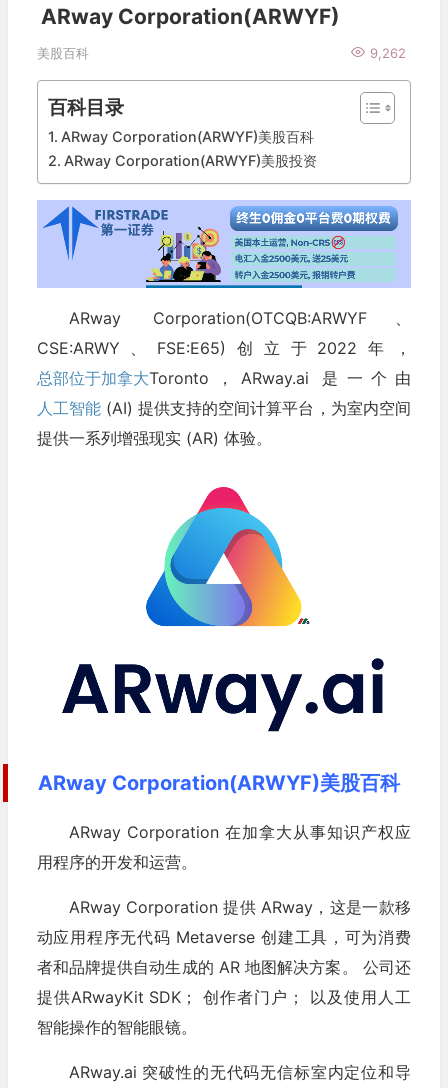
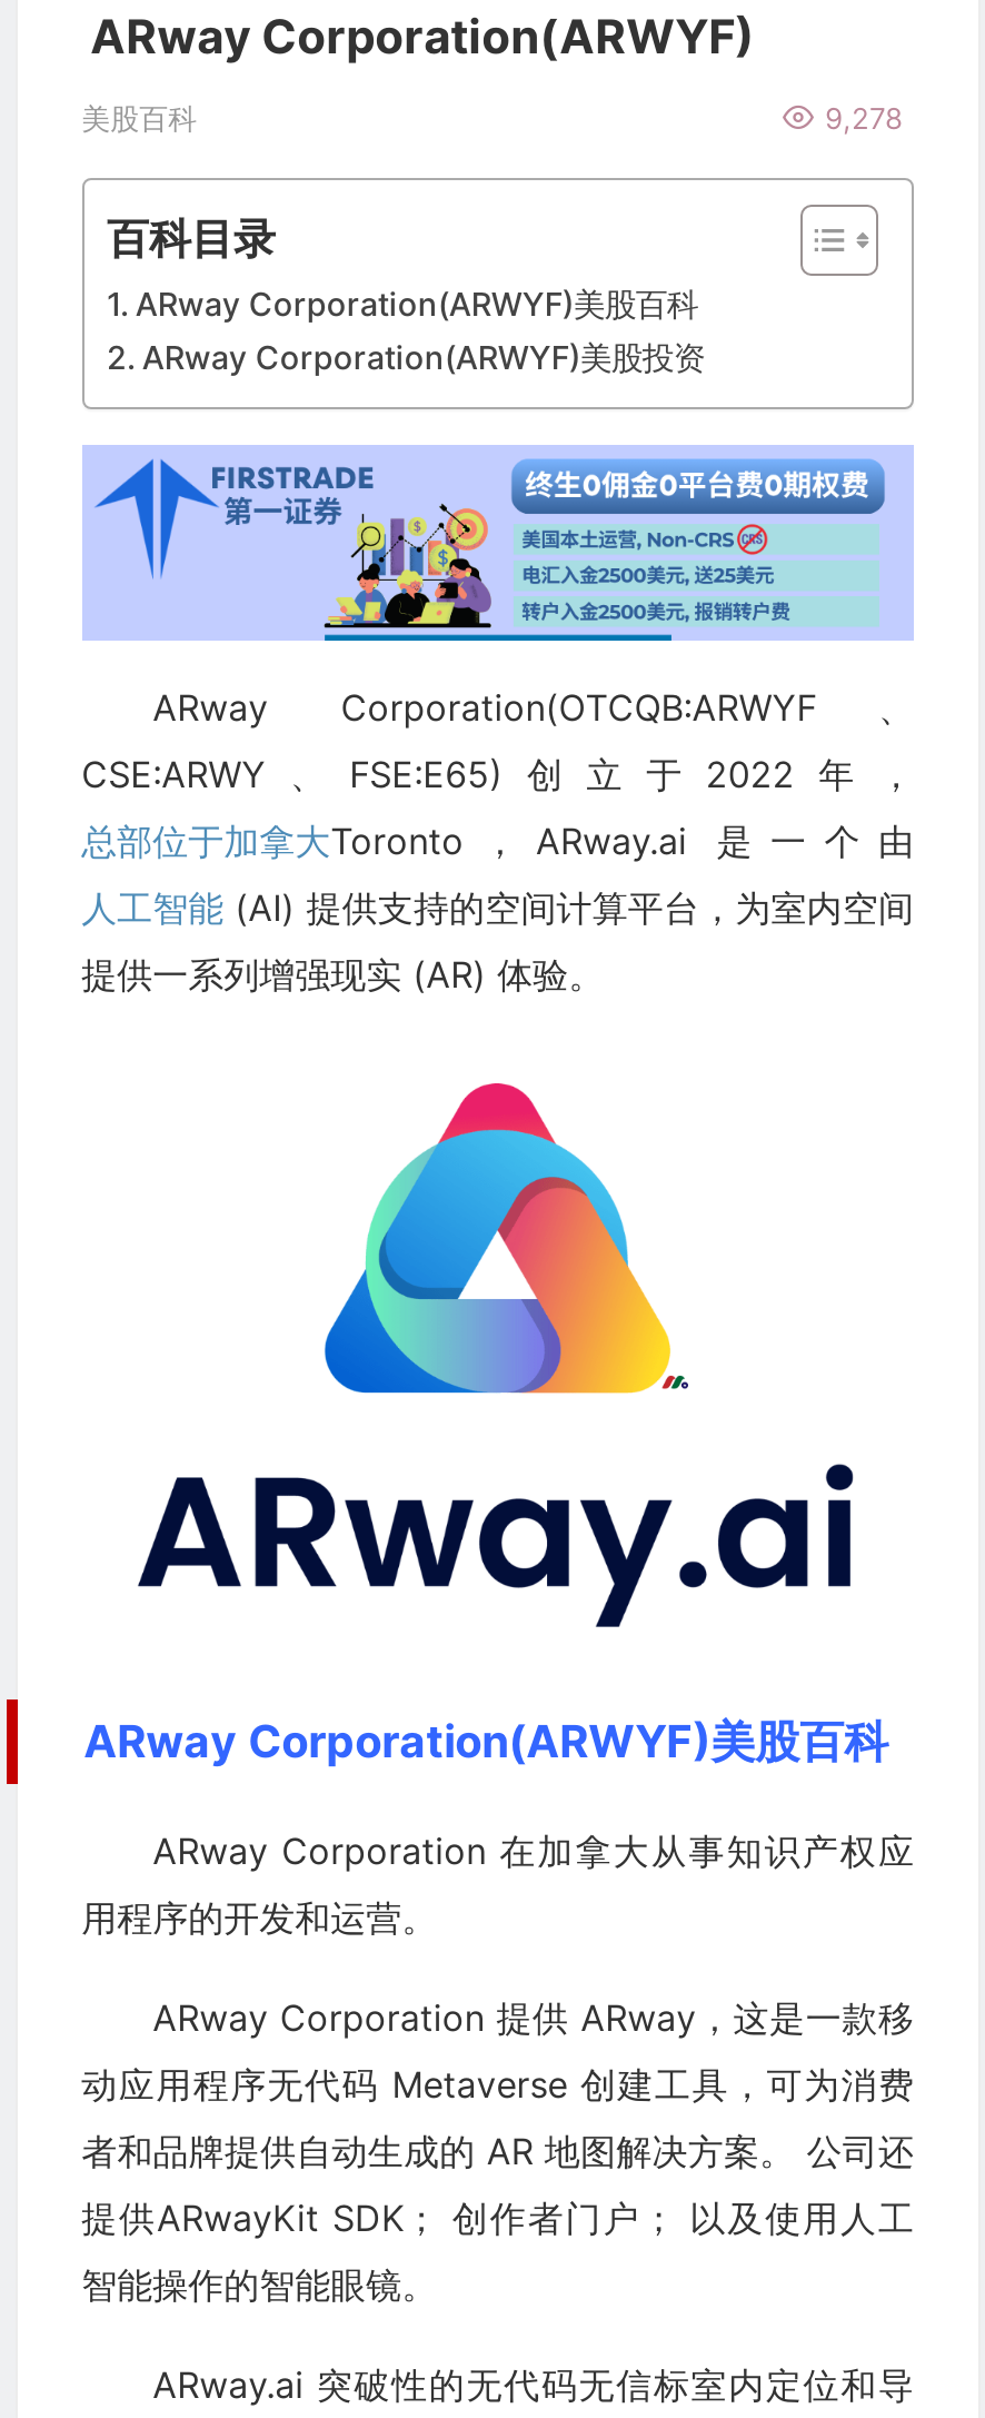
[370,45,406,61] 9,262 -> [825,101,903,137] 9,278

